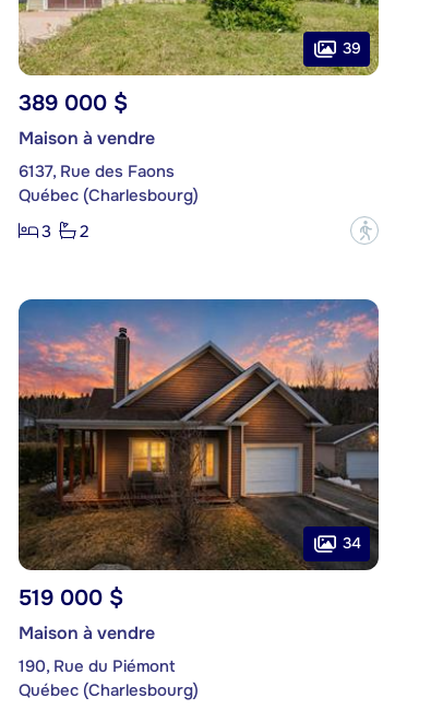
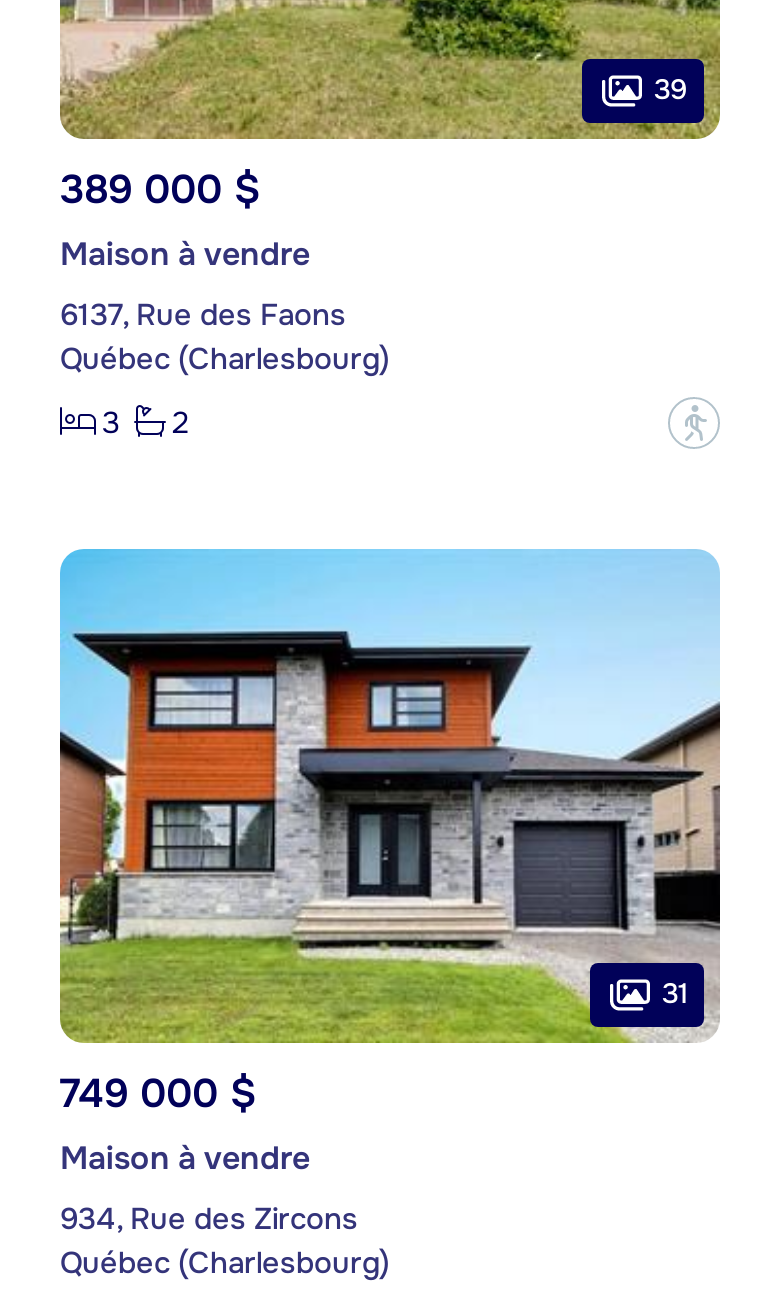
[17,299,380,571] [image] | 34 -> [58,550,720,1044] [image] | 31
[19,584,123,612] 519 000 $ -> [60,1070,256,1120] 749 000 $
[19,655,176,677] 190, Rue du Piémont -> [60,1200,358,1240] 934, Rue des Zircons

